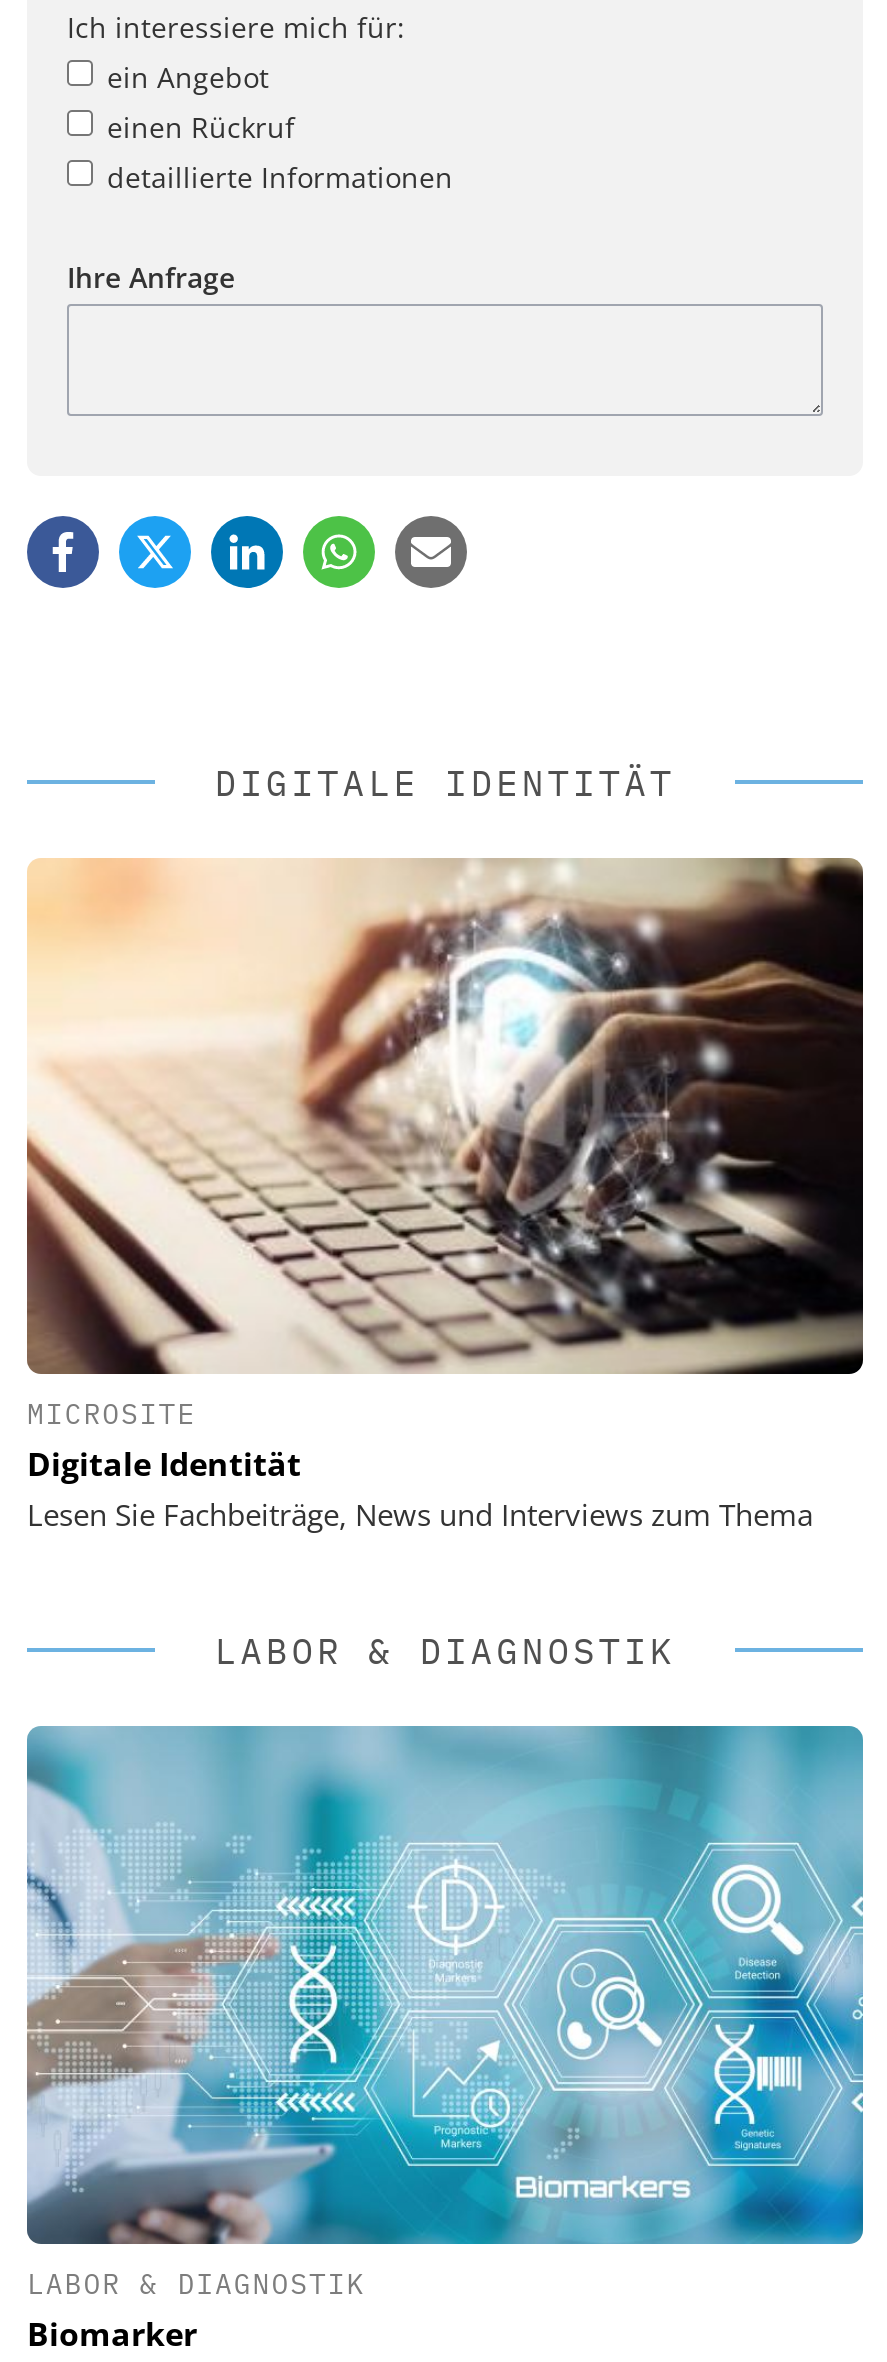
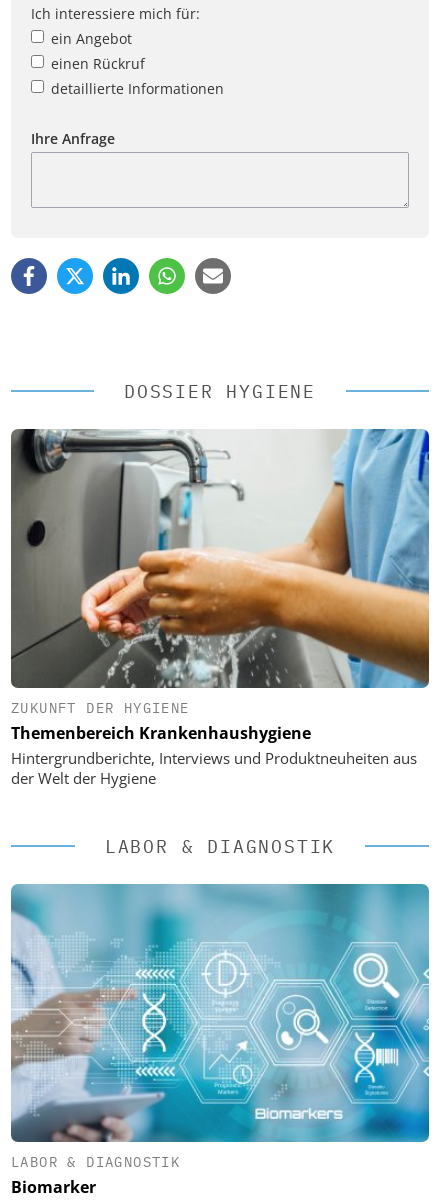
[215,760,675,806] DIGITALE IDENTITÄT -> [124,380,316,403] DOSSIER HYGIENE
[27,856,865,1535] [image] | MICROSITE | Digitale Identität | Lesen Sie Fachbeiträge, News und Interviews zum Thema -> [10,428,430,788] [image] | ZUKUNFT DER HYGIENE | Themenbereich Krankenhaushygiene | Hintergrundberichte, Interviews und Produktneuheiten aus | der Welt der Hygiene

